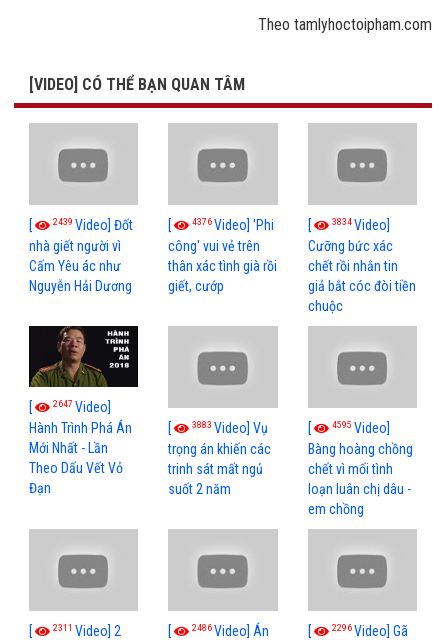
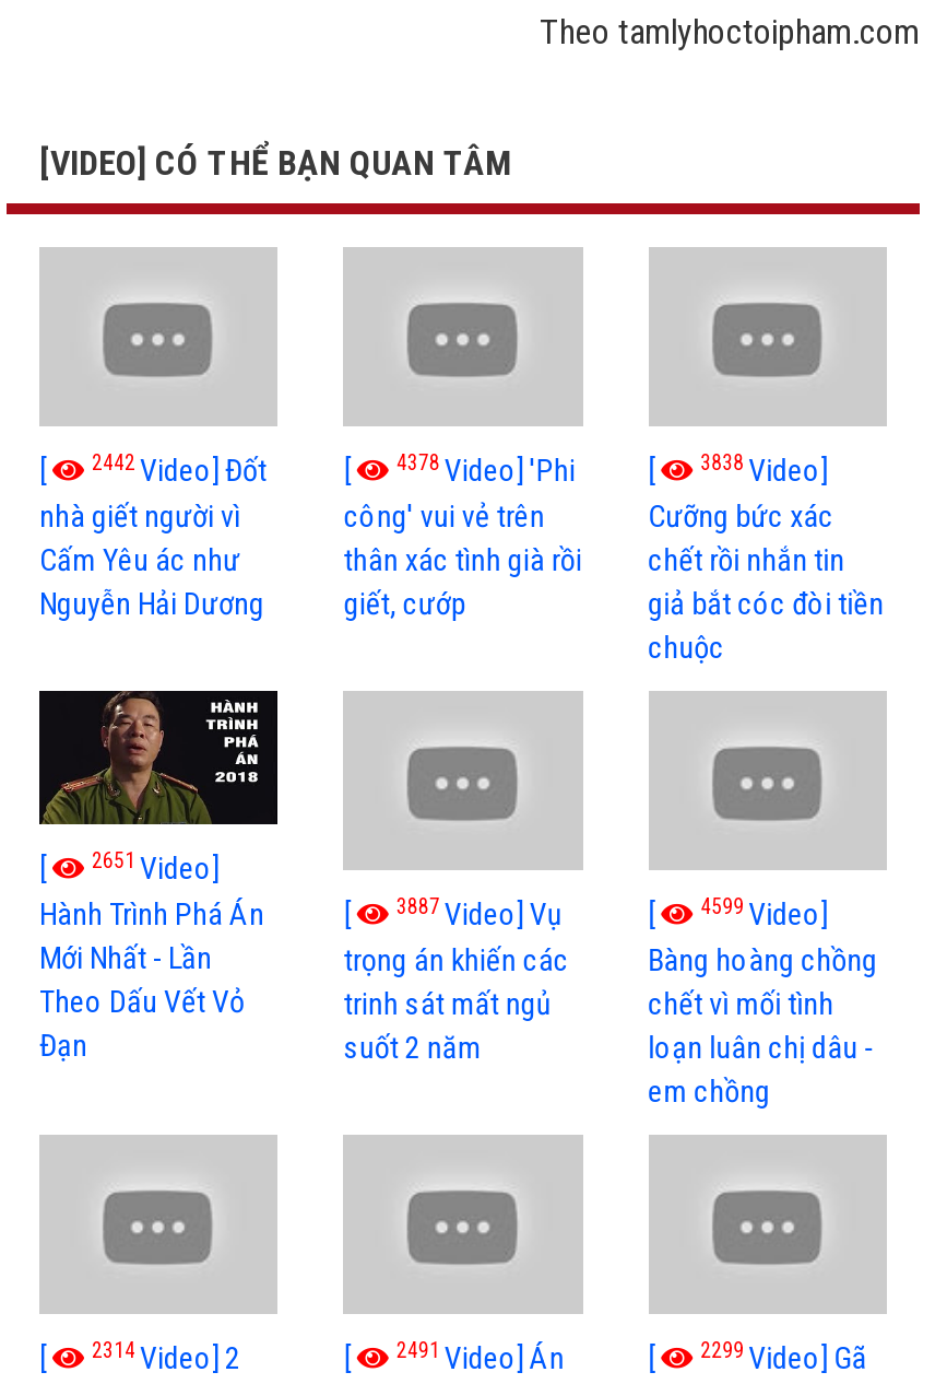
[53,216,133,233] 2439 Video] Đốt -> [92,450,267,487] 2442 Video] Đốt
[192,216,274,233] 4376Video] 'Phi -> [396,450,575,487] 4378Video] 'Phi
[332,216,390,233] 3834 Video] -> [701,450,827,487] 3838 Video]
[53,398,111,415] 2647 Video] -> [92,849,218,886] 2651 Video]
[192,419,268,436] 3883Video] Vụ -> [396,894,562,931] 3887Video] Vụ
[332,419,390,436] 4595 Video] -> [701,894,827,931] 4599 Video]
[53,622,121,639] 2311 Video] 2 -> [92,1338,240,1375] 2314 Video] 2
[192,622,269,639] 2486 Video] Án -> [396,1338,564,1375] 2491 Video] Án
[332,622,408,639] 2296 Video] Gã -> [701,1338,867,1375] 2299 Video] Gã

